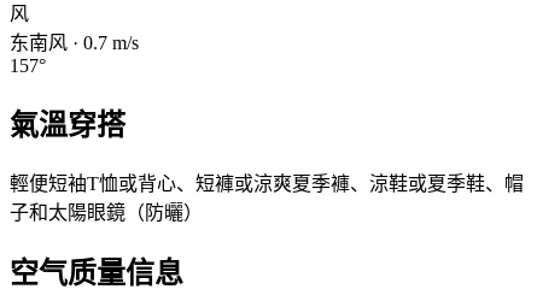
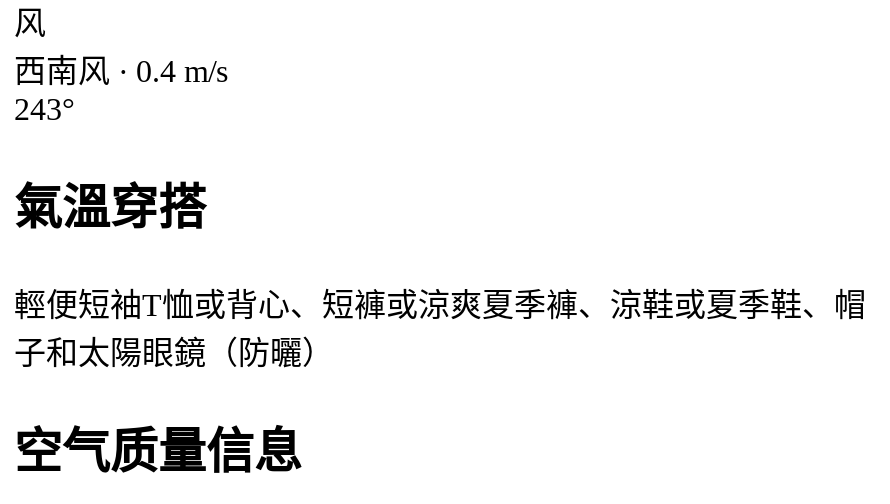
[10,33,139,53] 东南风· 0.7 m/s -> [14,54,228,88] 西南风· 0.4 m/s
[10,55,46,76] 157° -> [14,92,74,126] 243°

